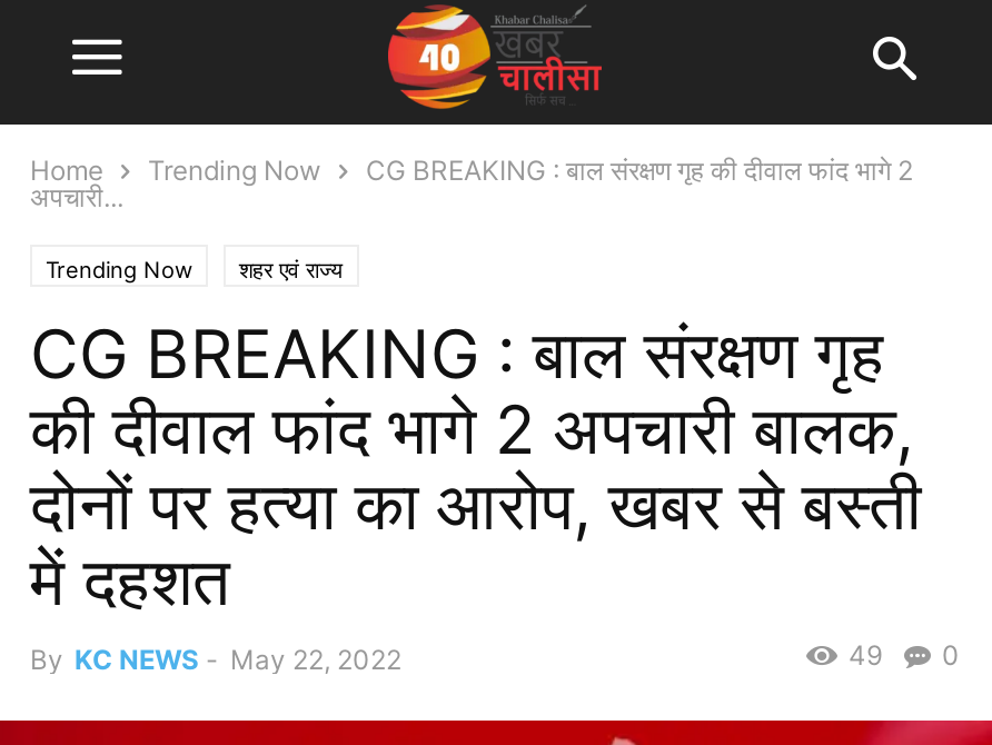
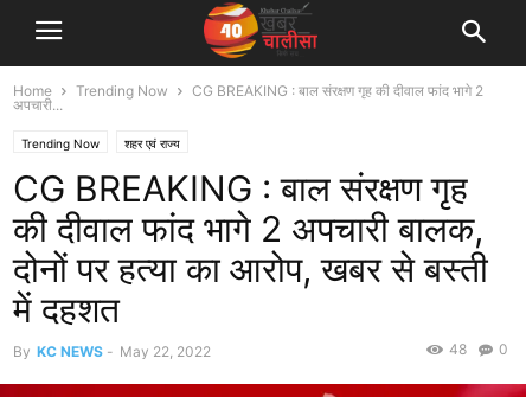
[849,638,960,672] 49 0 -> [449,340,508,358] 48 0

